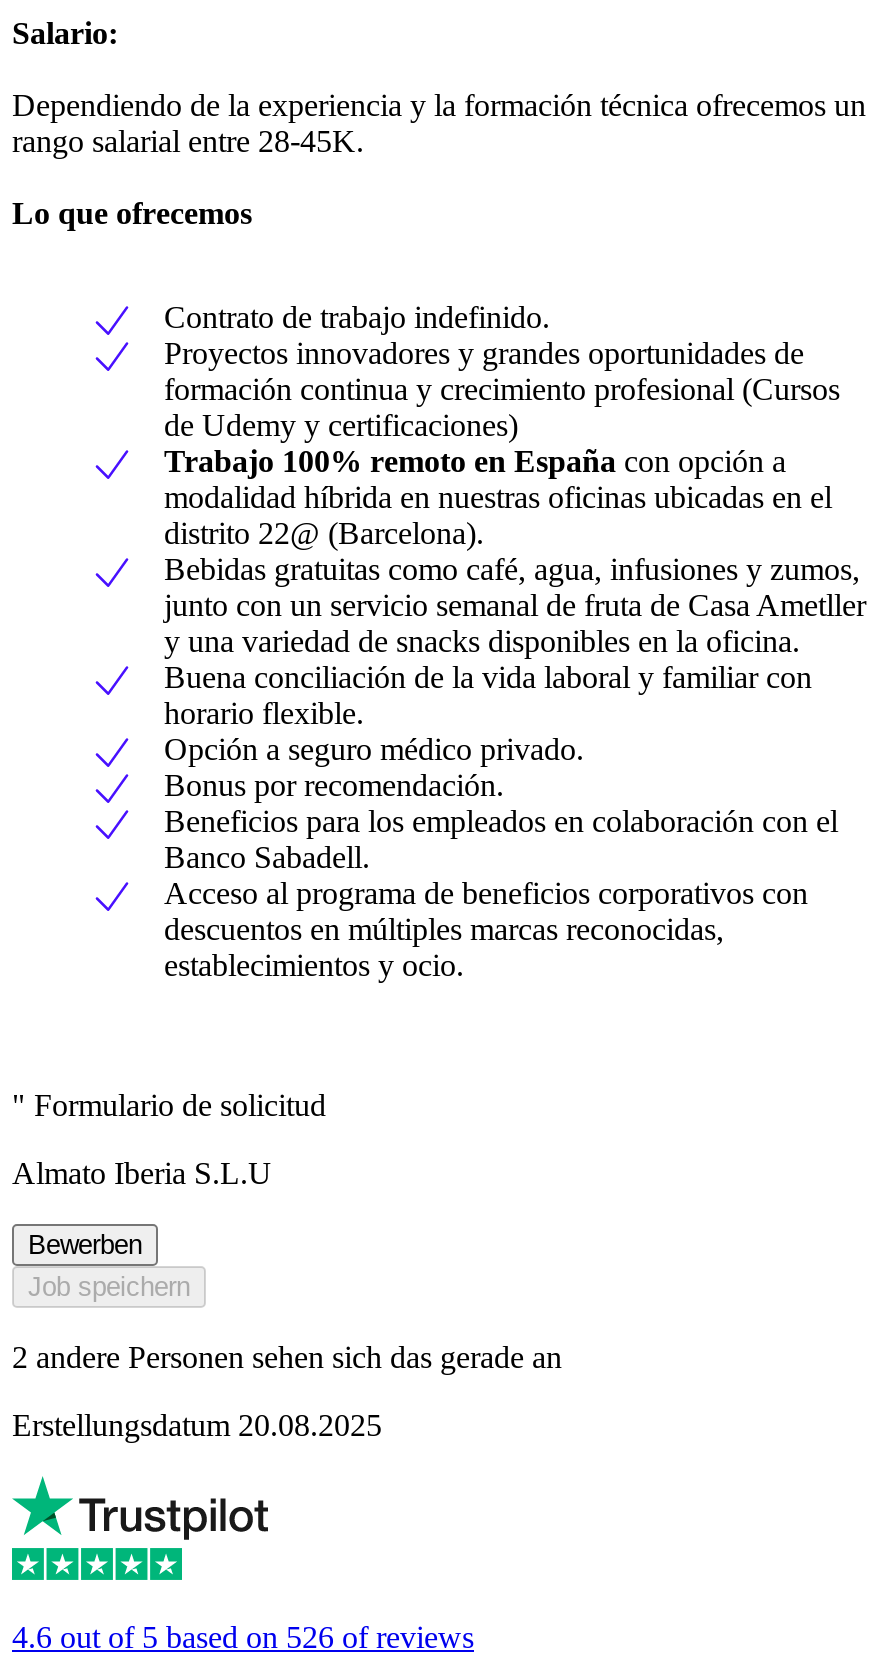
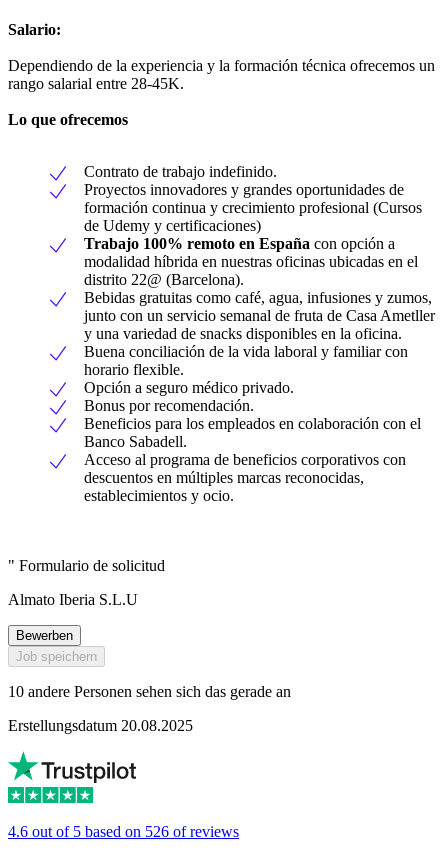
[12,1341,562,1375] 2 andere Personen sehen sich das gerade an -> [8,683,291,700] 10 andere Personen sehen sich das gerade an

